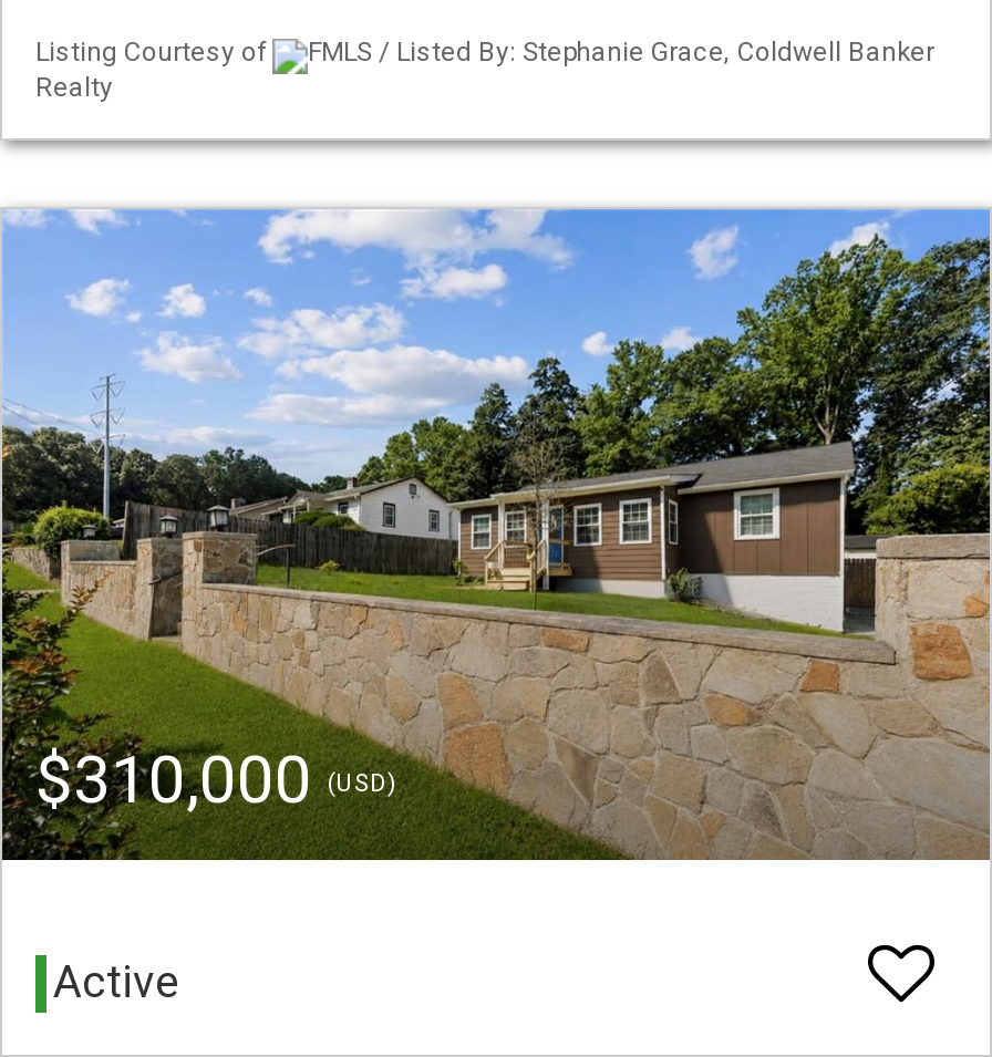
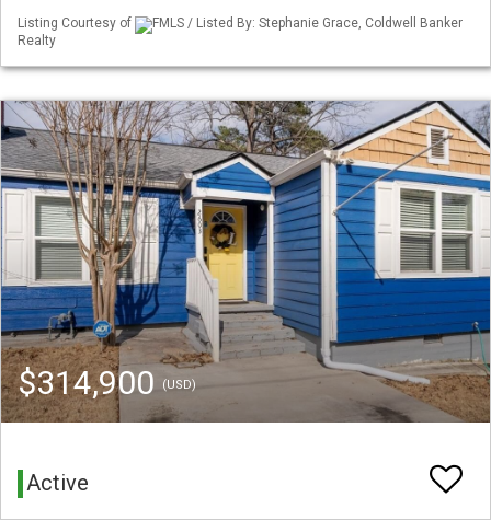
[7,207,985,862] [image] | $310,000 (USD) -> [3,100,488,424] [image] | $314,900 (USD)

